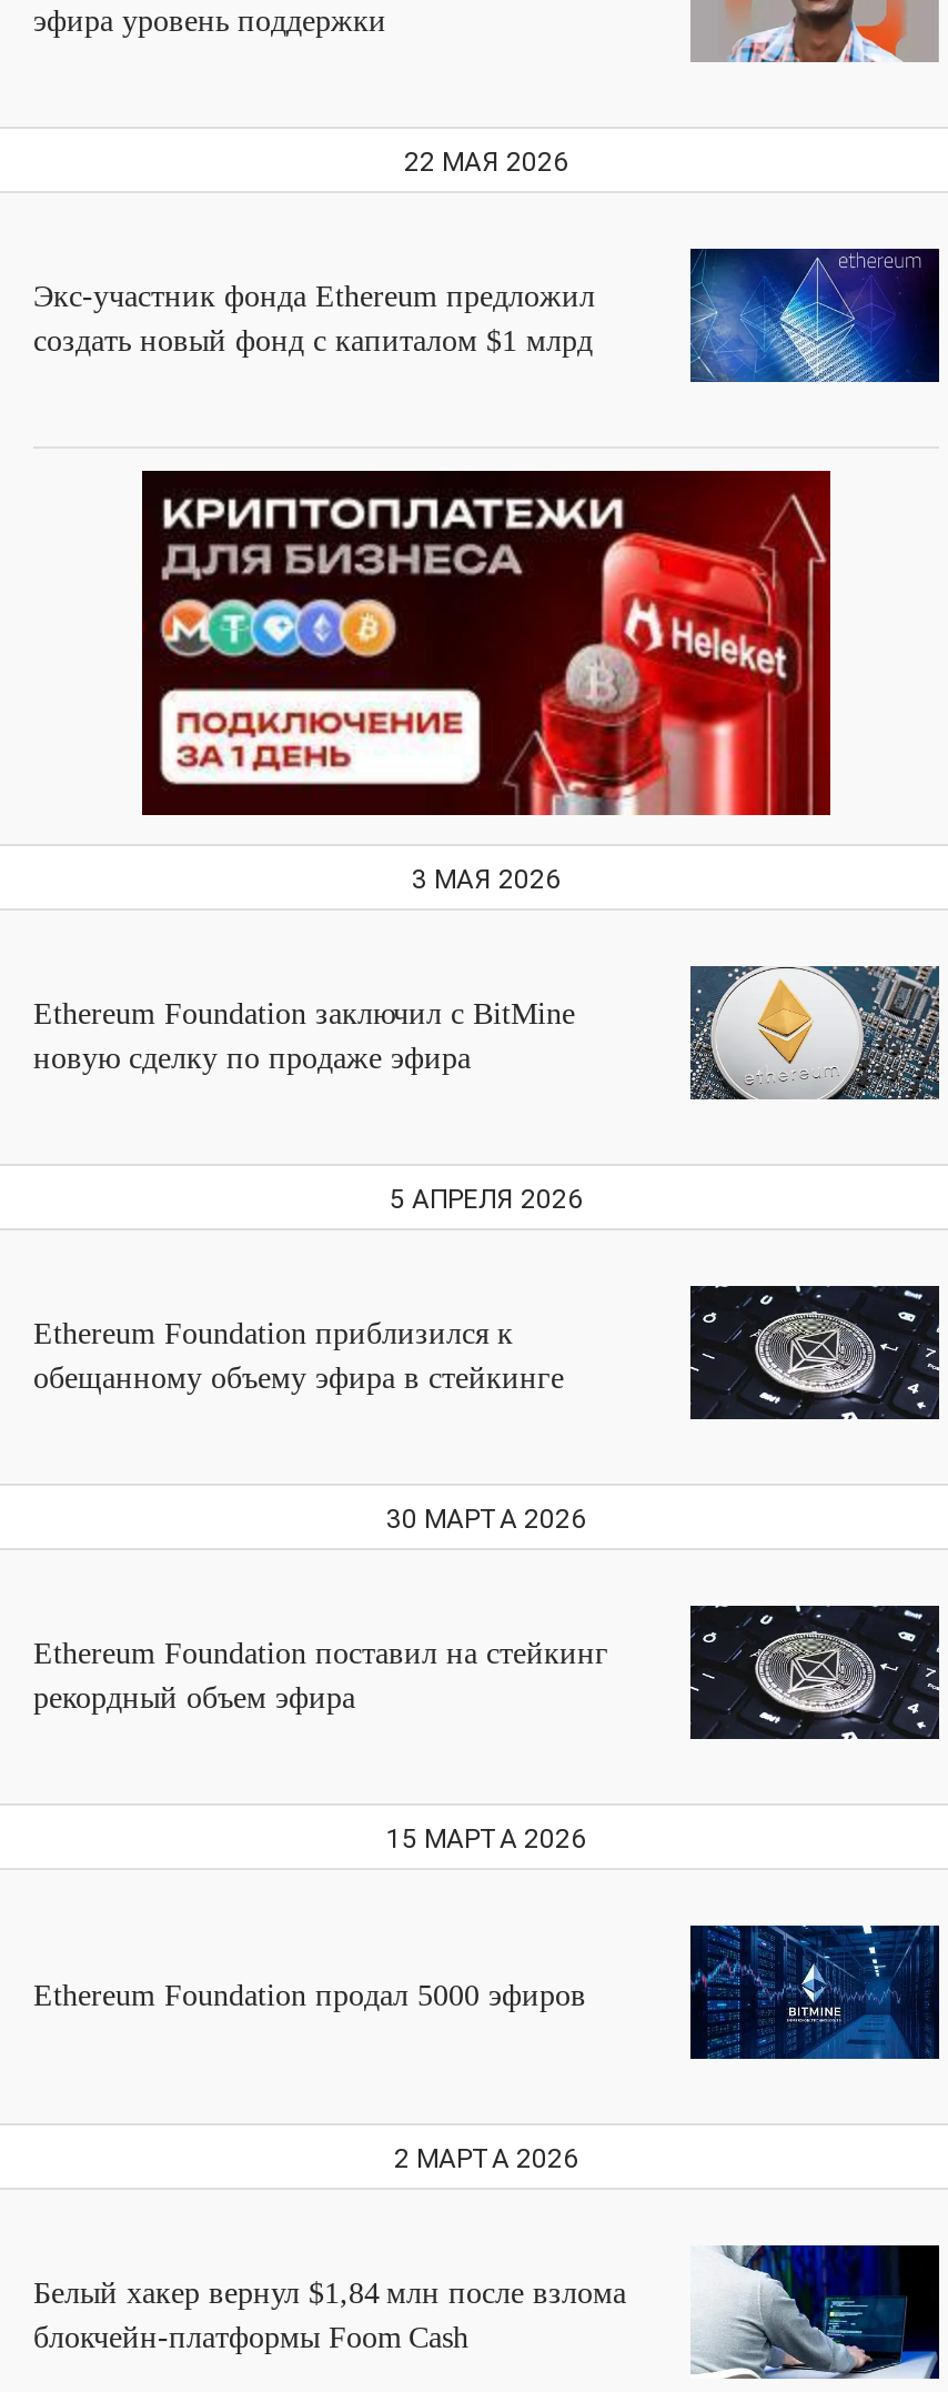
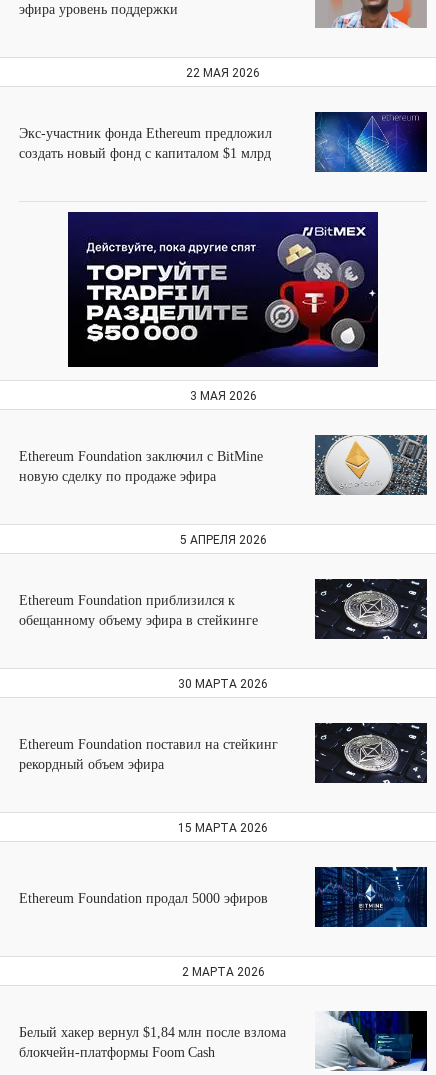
[142,469,833,817] [image] -> [68,211,379,368] [image]

